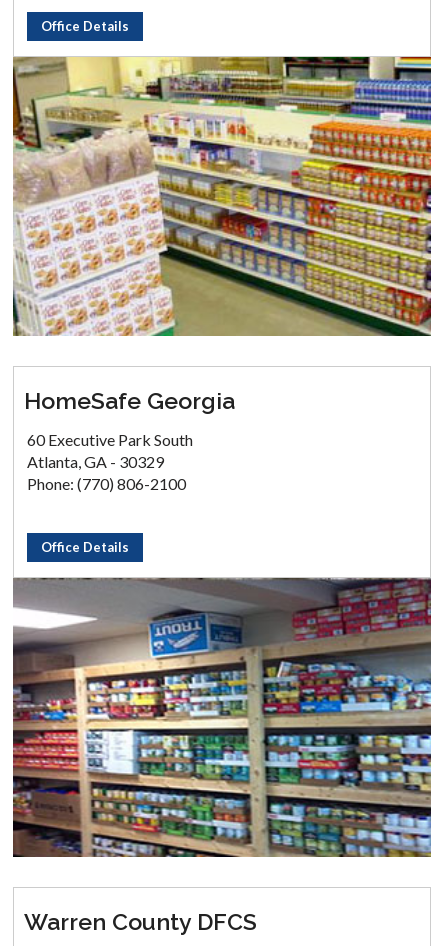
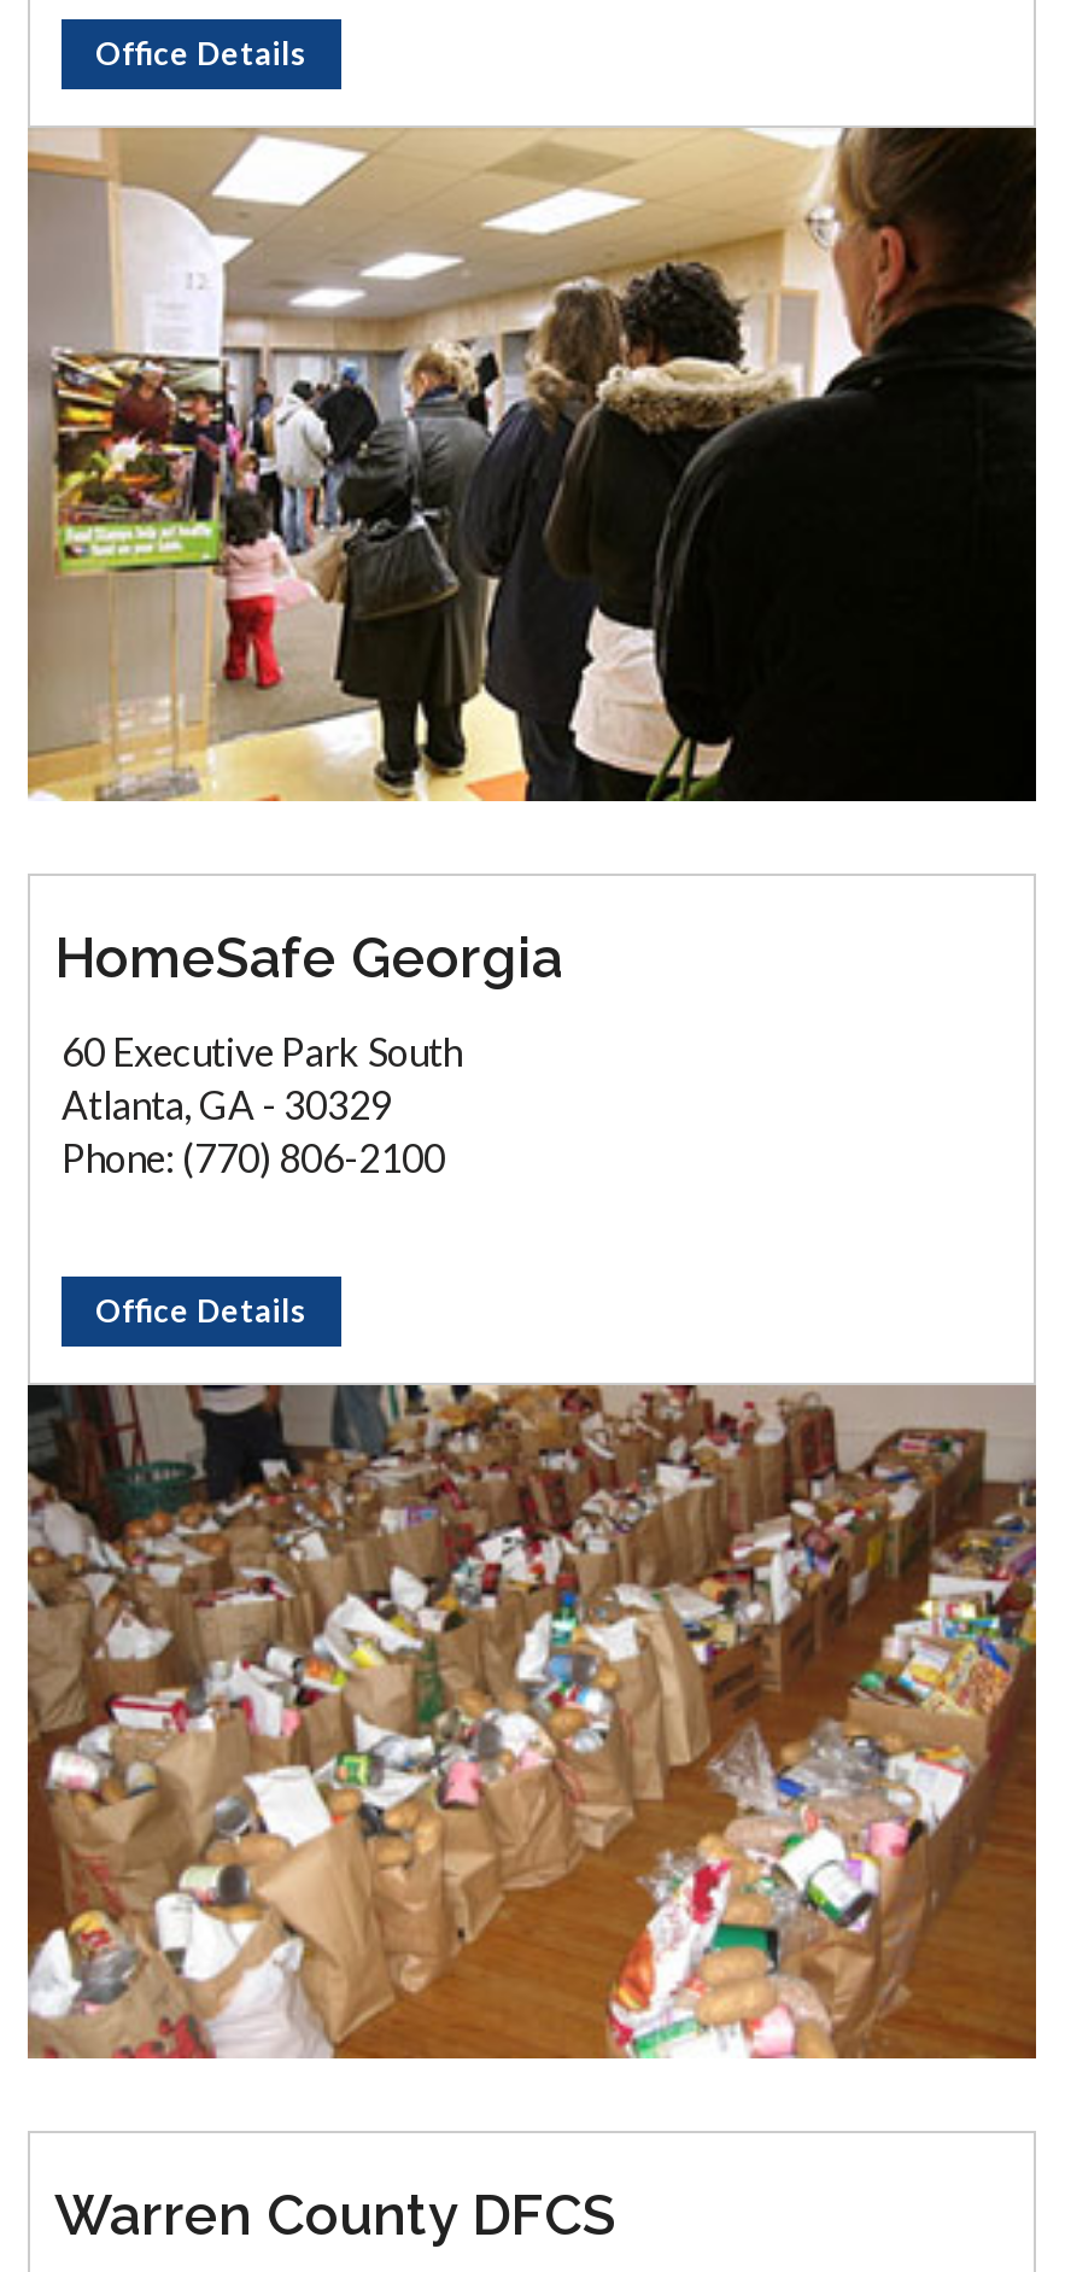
[12,56,432,337] [image] -> [25,125,1038,804] [image]
[12,577,432,858] [image] -> [25,1385,1038,2061] [image]

